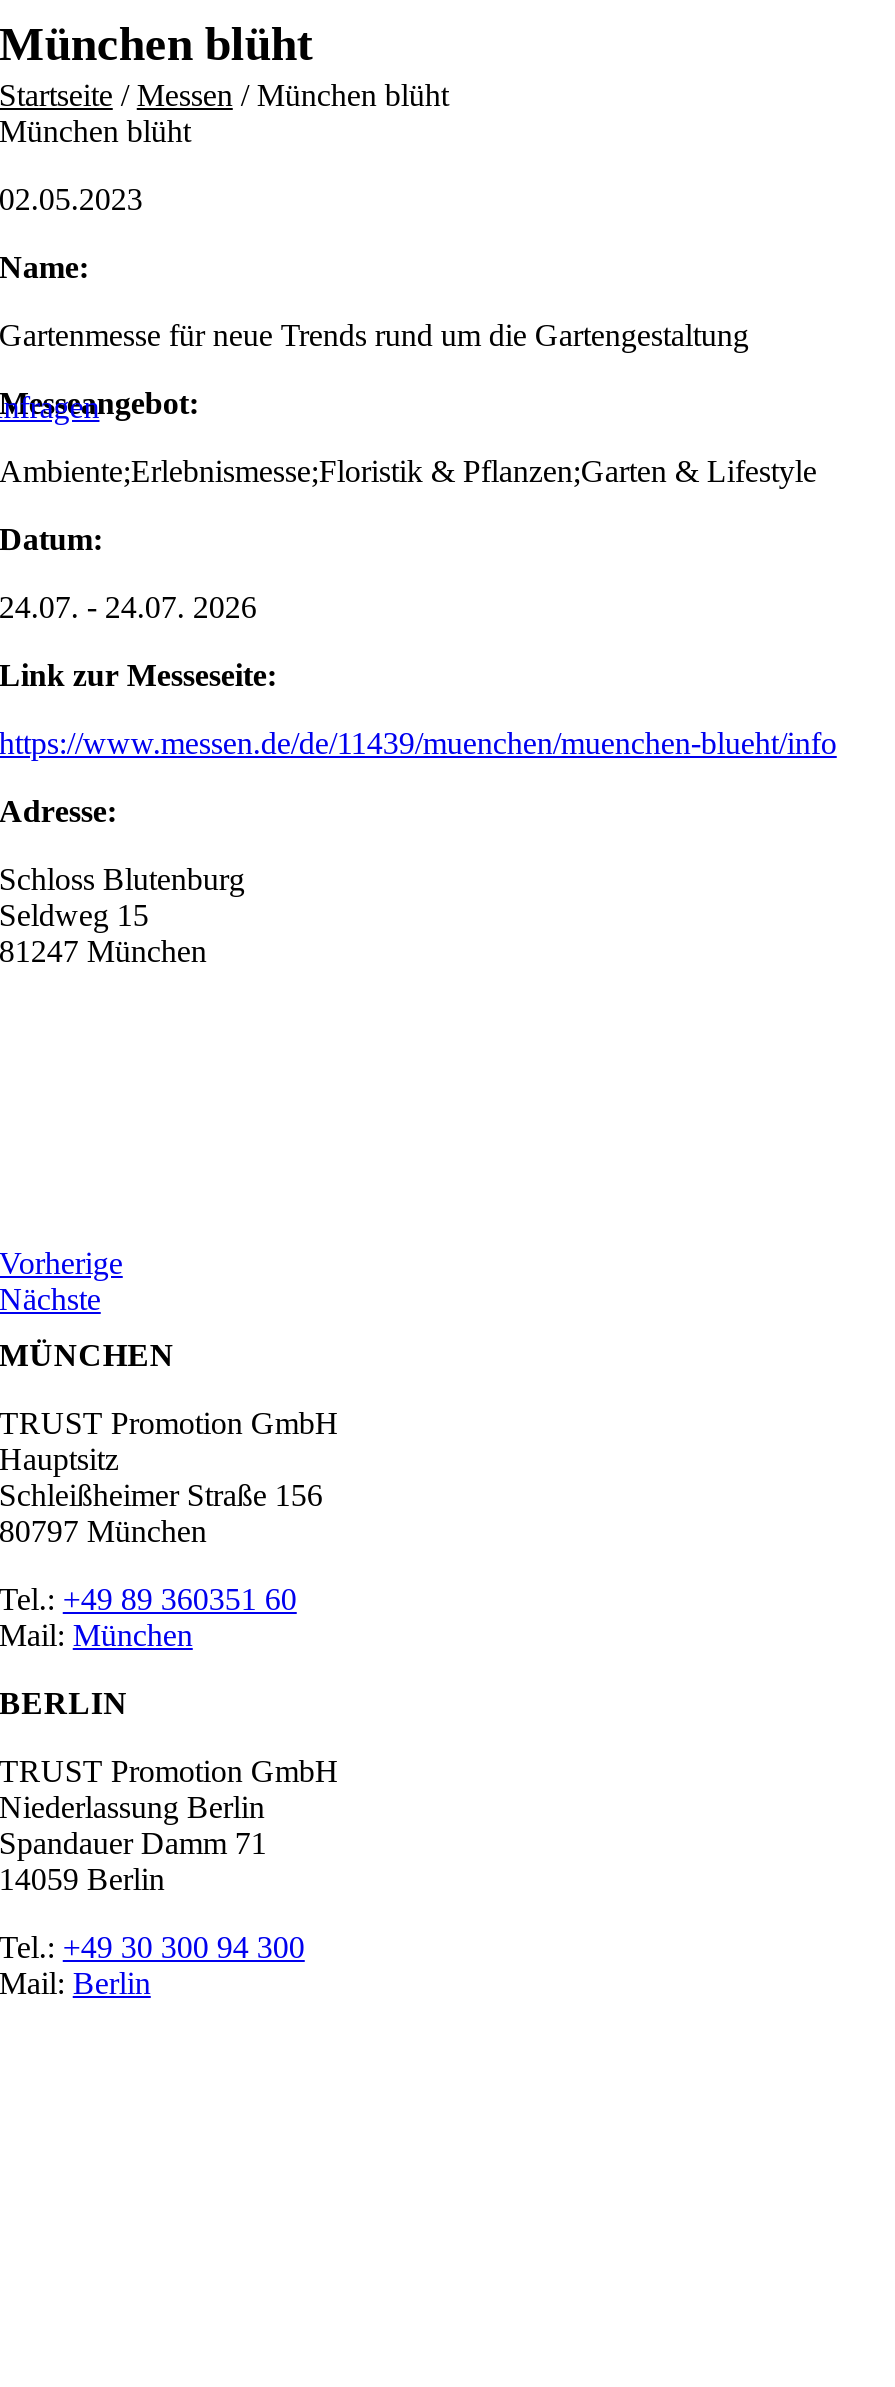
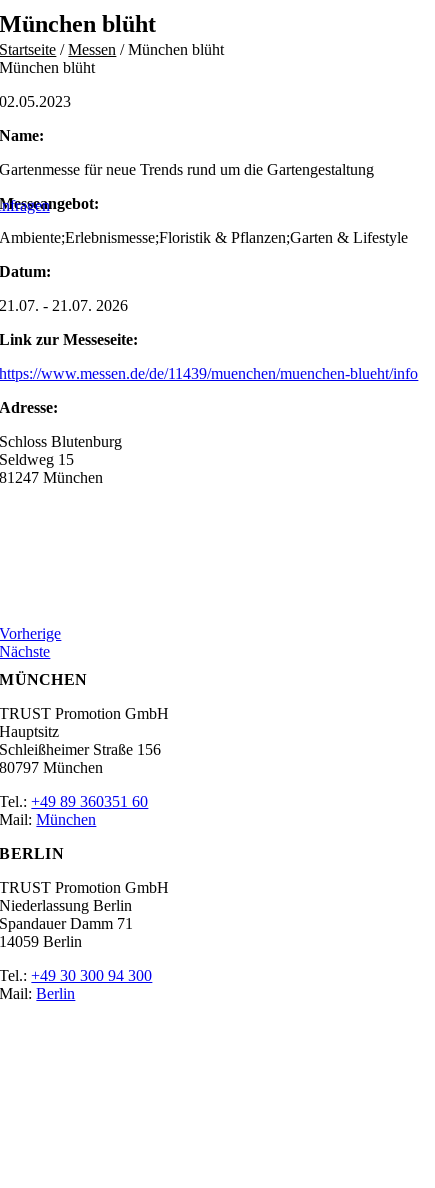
[0,590,257,624] 24.07. - 24.07. 2026 -> [0,297,128,314] 21.07. - 21.07. 2026

